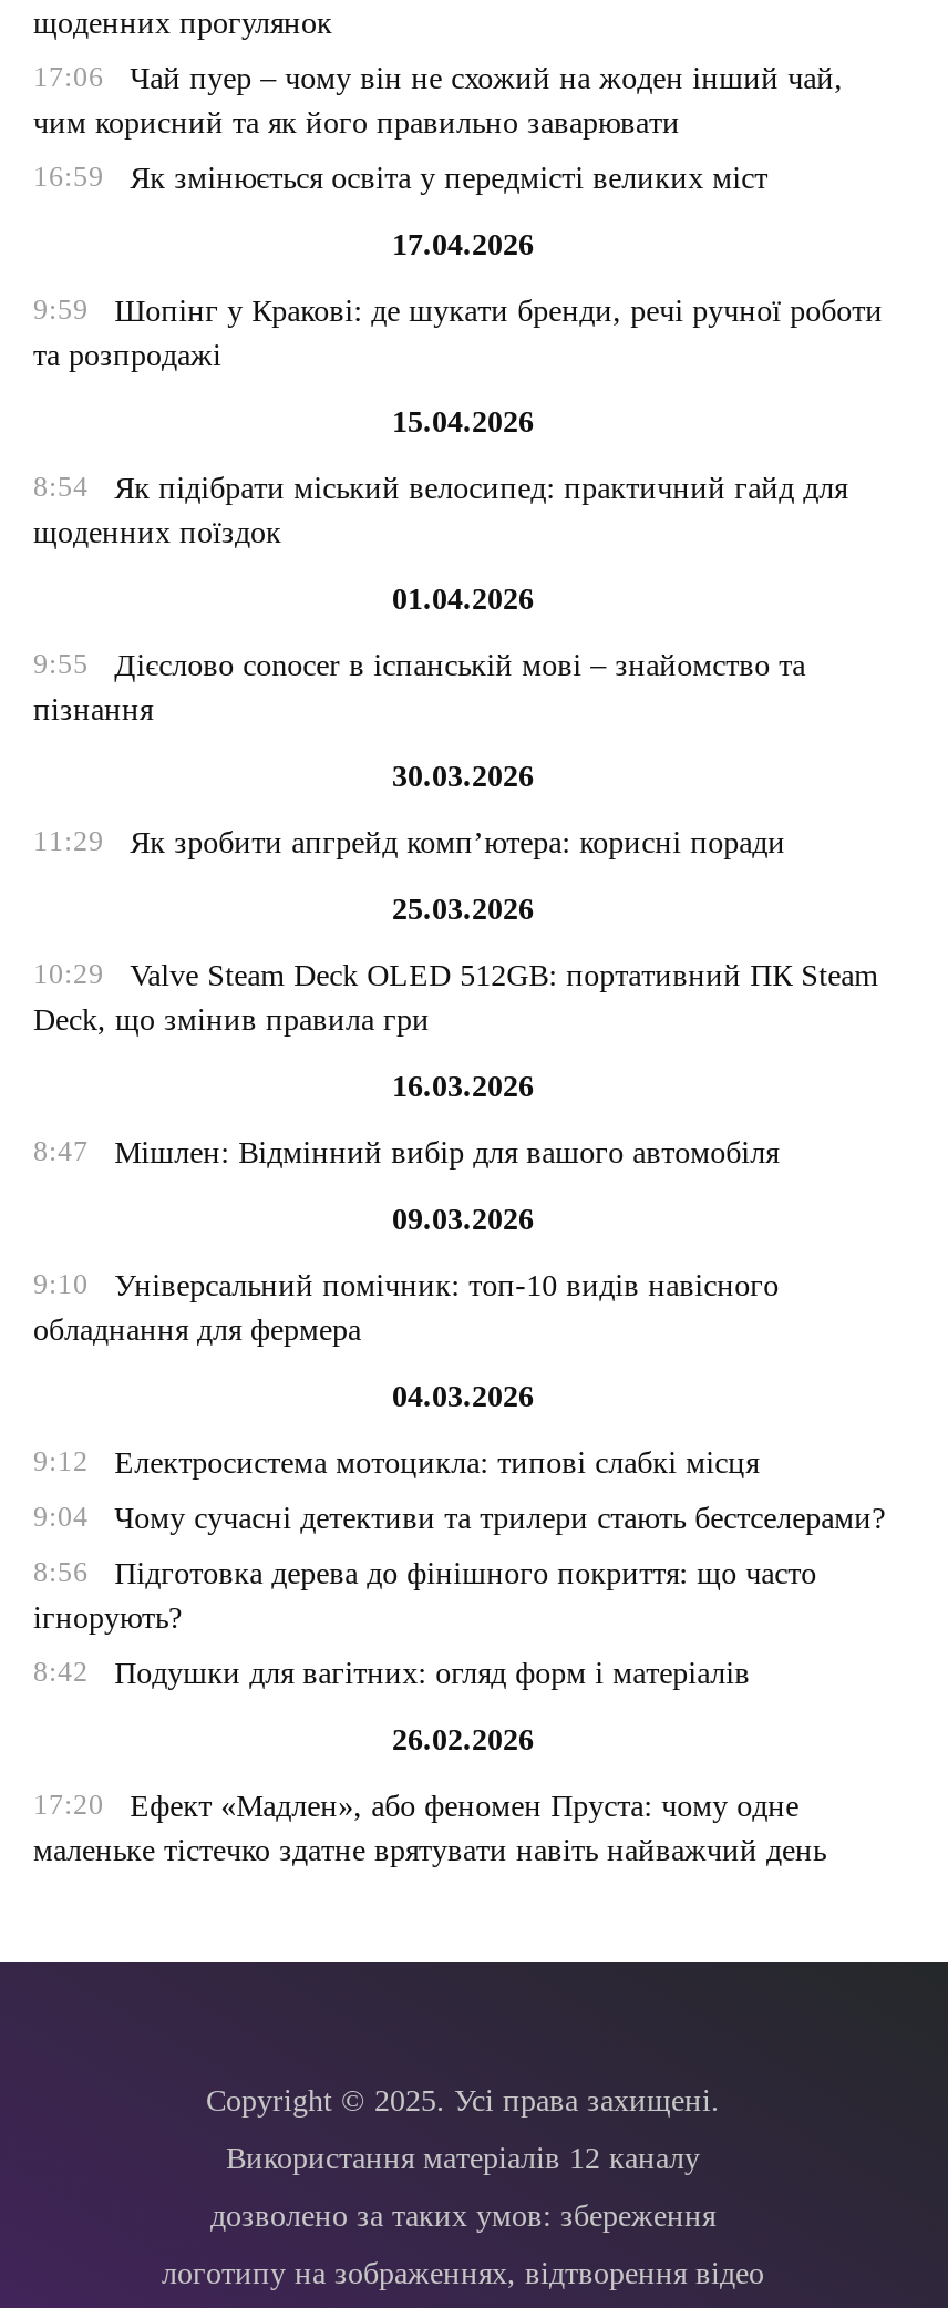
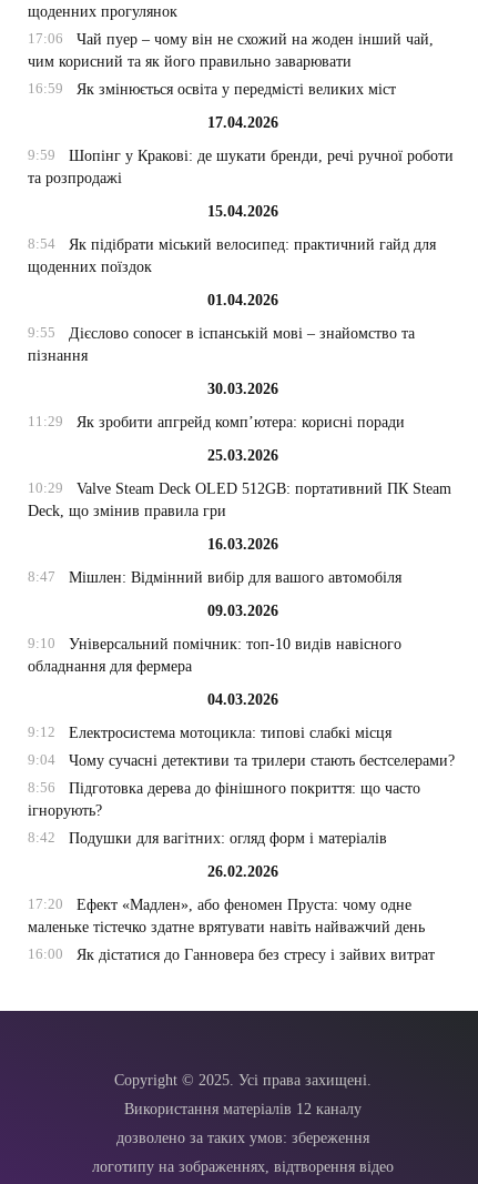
none -> [28,945,434,963] 16:00 | Як дістатися до Ганновера без стресу і зайвих витрат

